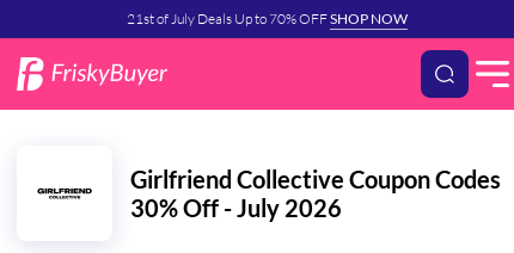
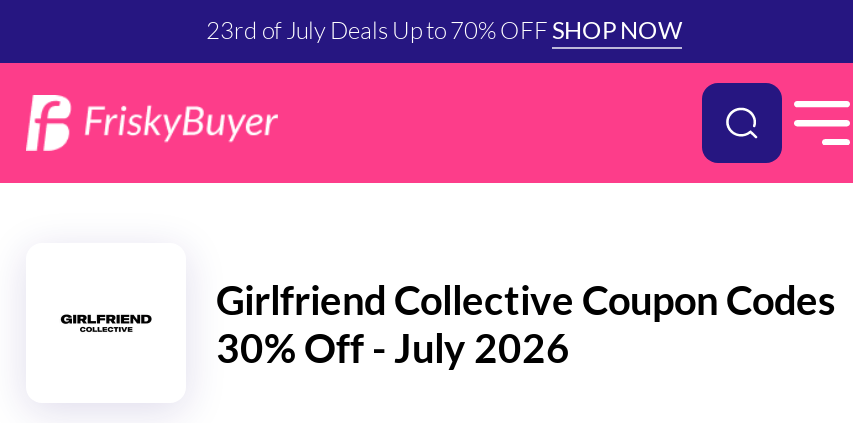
[126,10,407,27] 21st of July Deals Up to 70% OFF SHOP NOW -> [206,15,682,45] 23rd of July Deals Up to 70% OFF SHOP NOW

